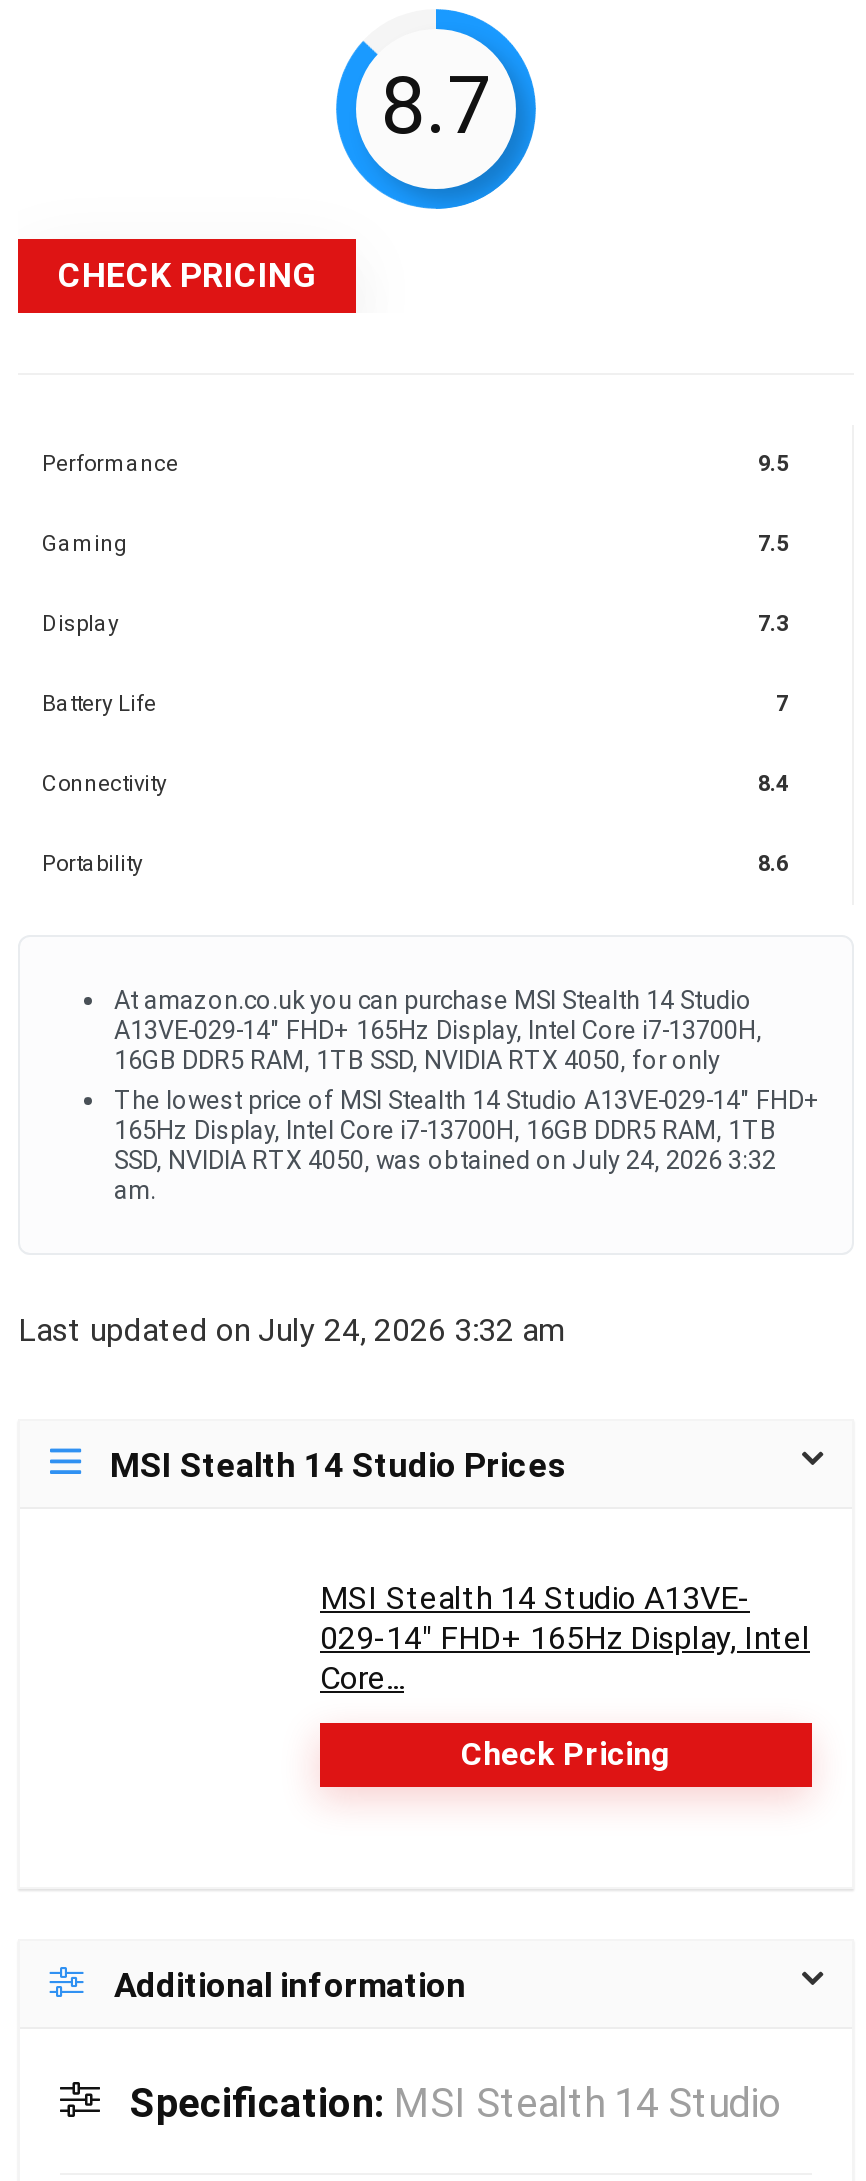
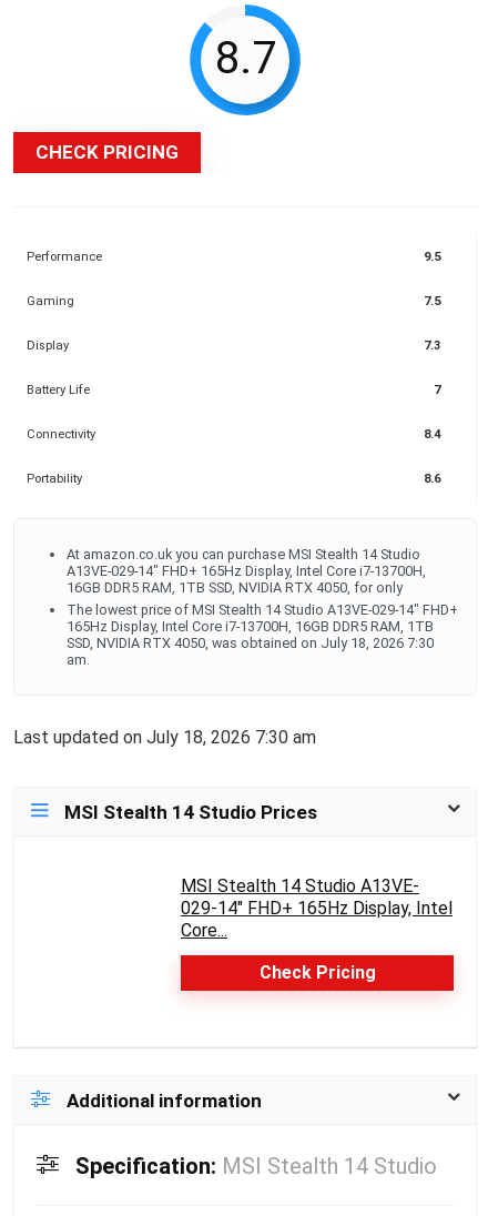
[114,1144,776,1174] SSD, NVIDIA RTX 4050, was obtained on July 24, 2026 3:32 -> [67,635,434,651] SSD, NVIDIA RTX 4050, was obtained on July 18, 2026 7:30
[18,1310,564,1348] Last updated on July 24, 2026 3:32 am -> [13,727,316,748] Last updated on July 18, 2026 7:30 am

